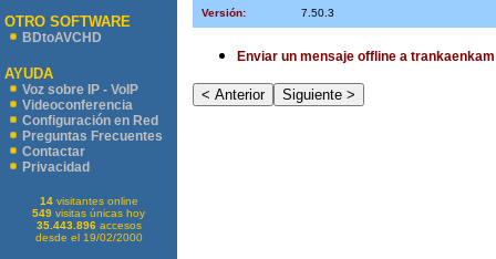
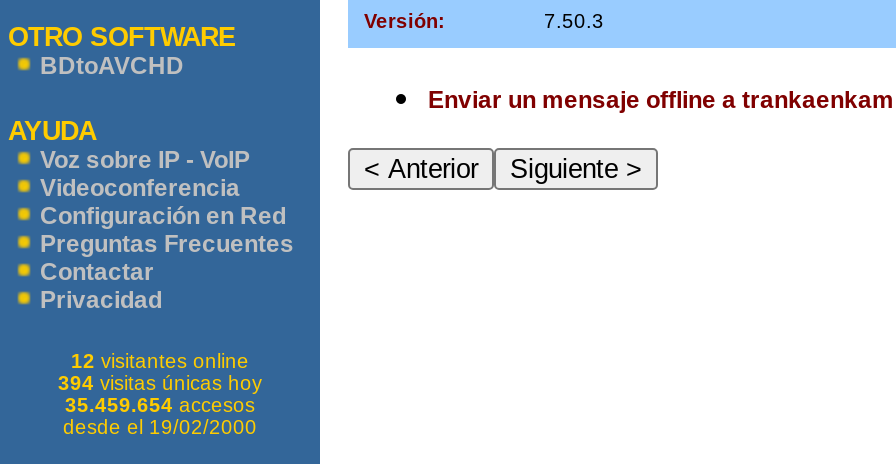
[39,195,138,207] 14 visitantes online -> [71,350,249,372] 12 visitantes online
[32,207,145,219] 549 visitas únicas hoy -> [58,372,262,394] 394 visitas únicas hoy
[36,219,141,231] 35.443.896 accesos -> [65,394,255,416] 35.459.654 accesos

